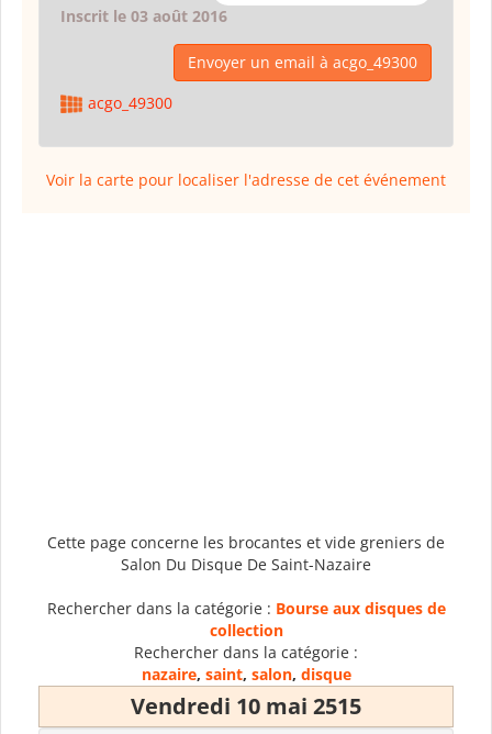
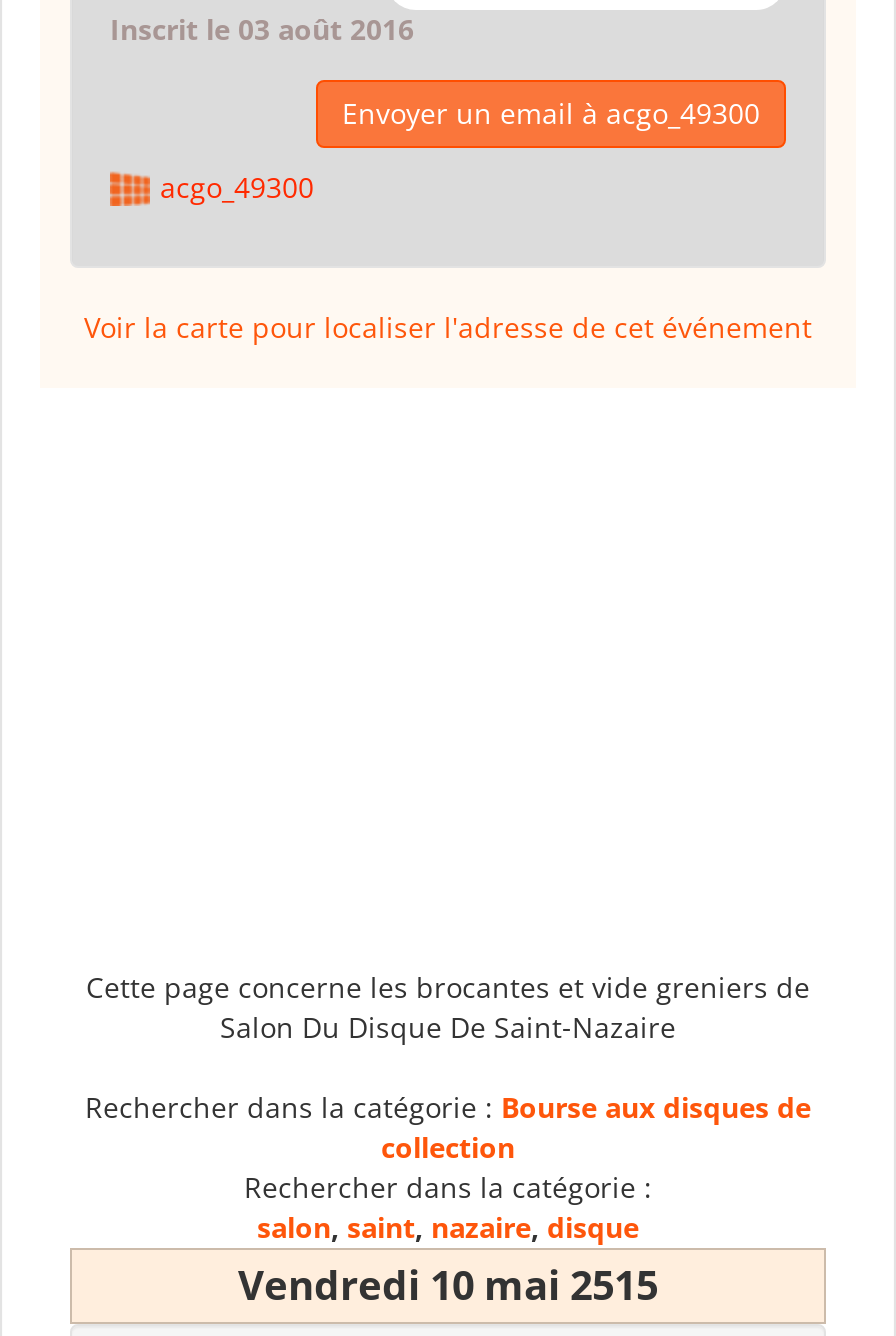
[141,664,351,685] nazaire, saint, salon, disque -> [257,1208,639,1246] salon, saint, nazaire, disque

